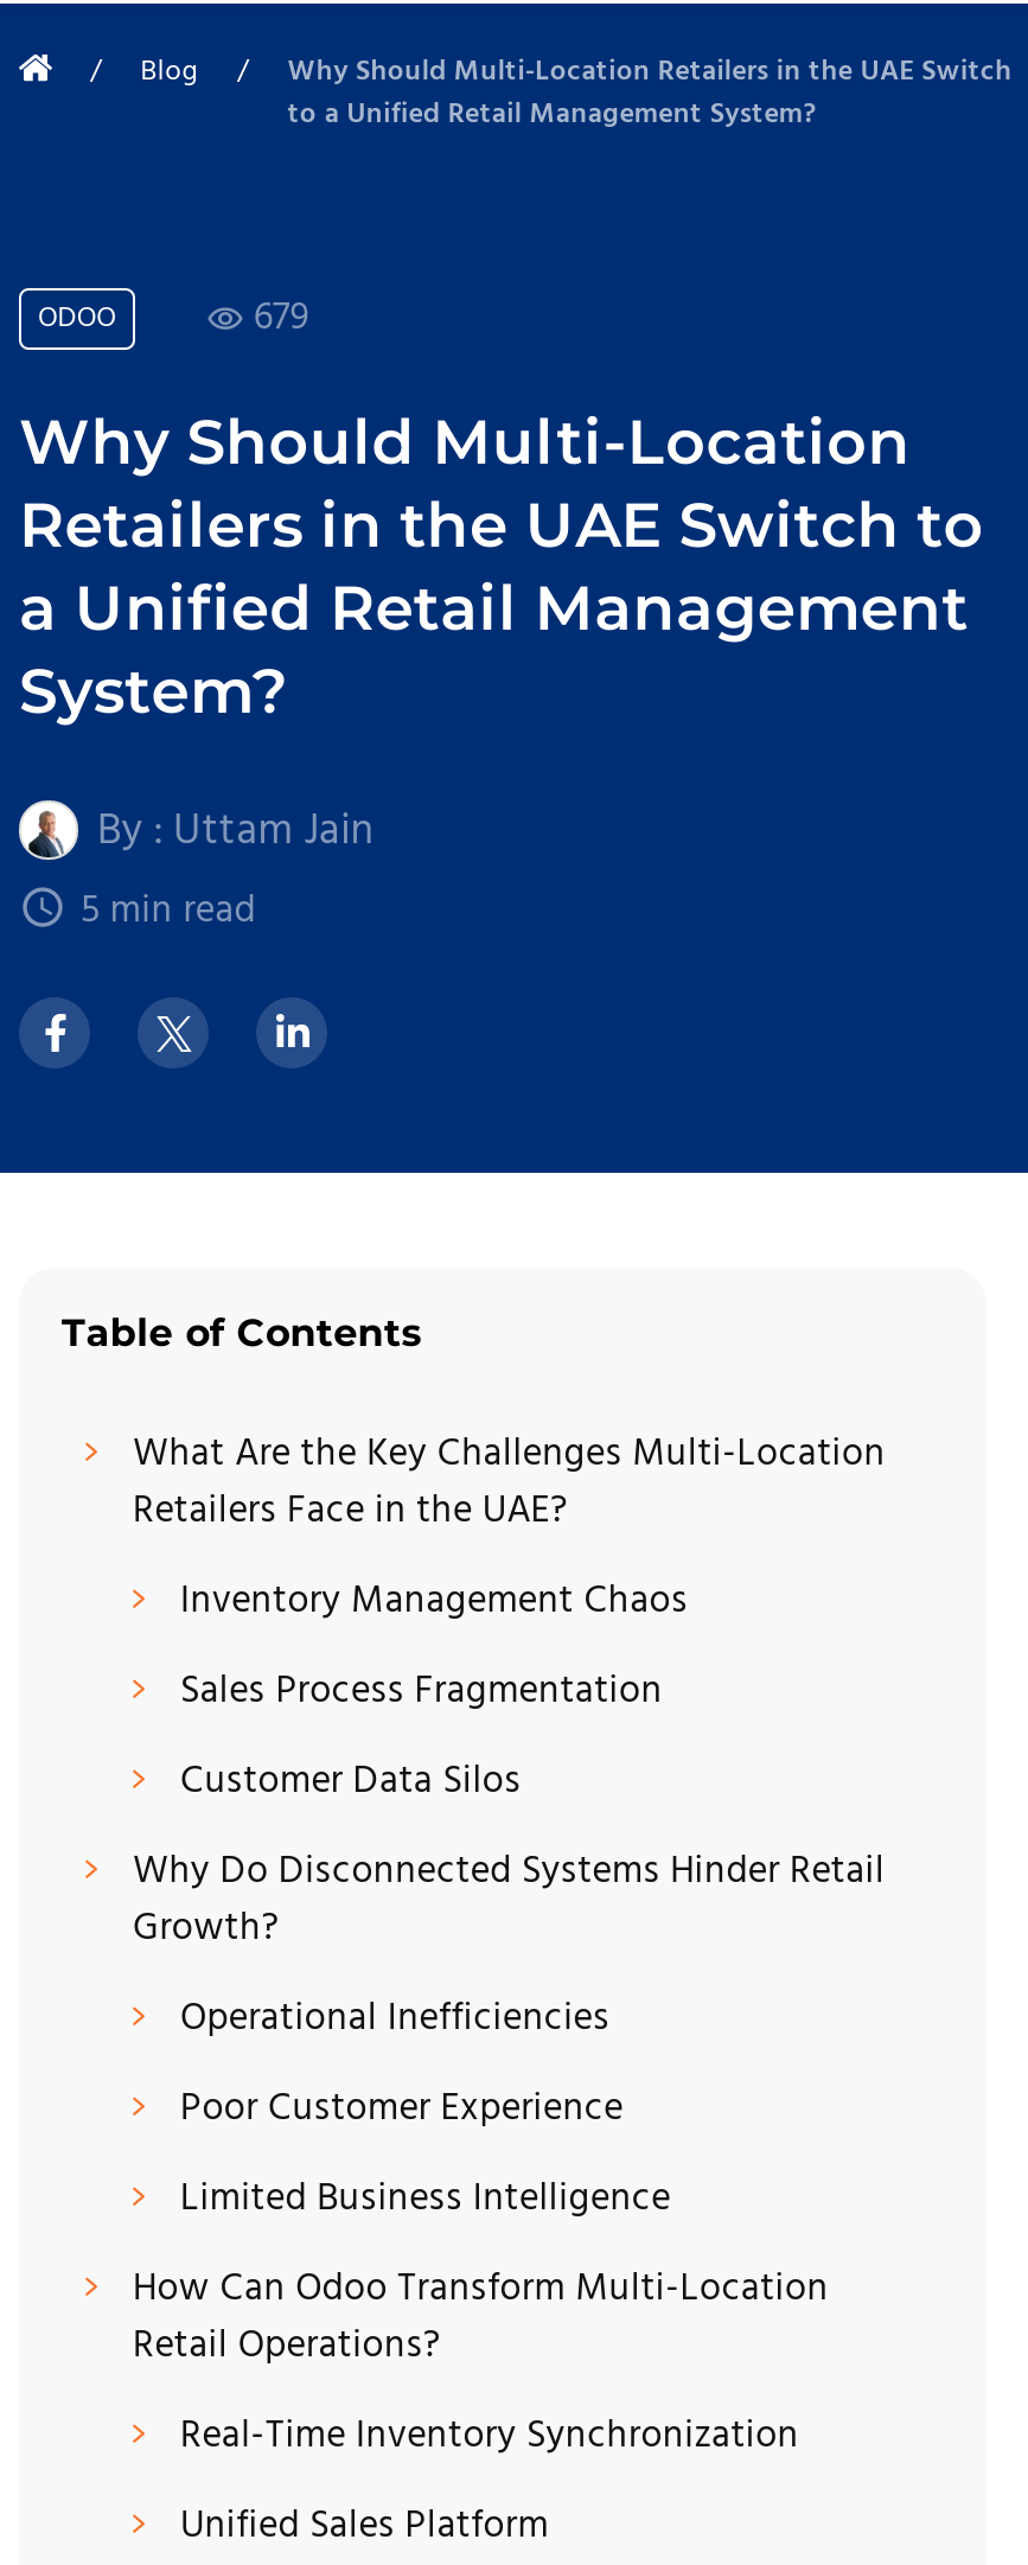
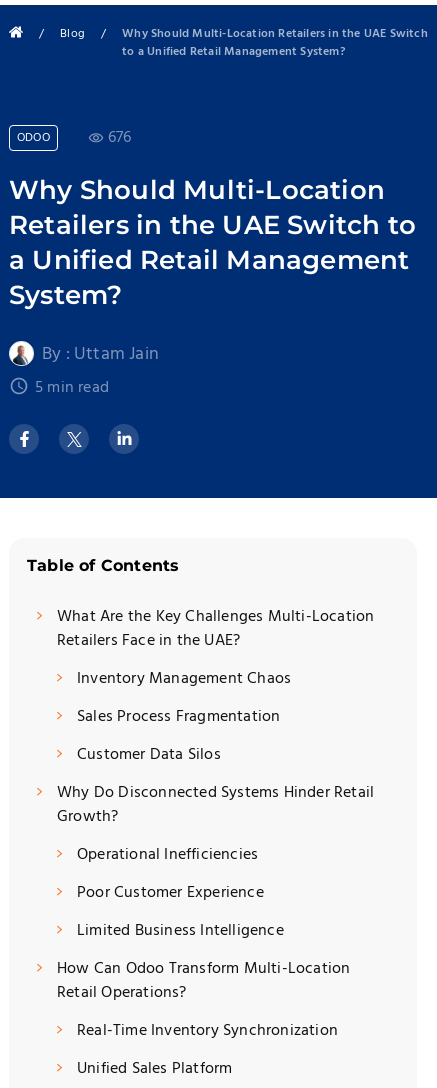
[253,291,309,345] 679 -> [108,126,131,149] 676

